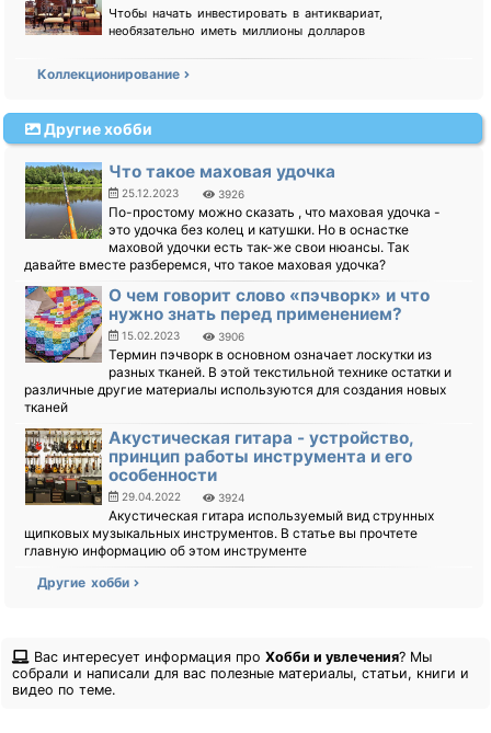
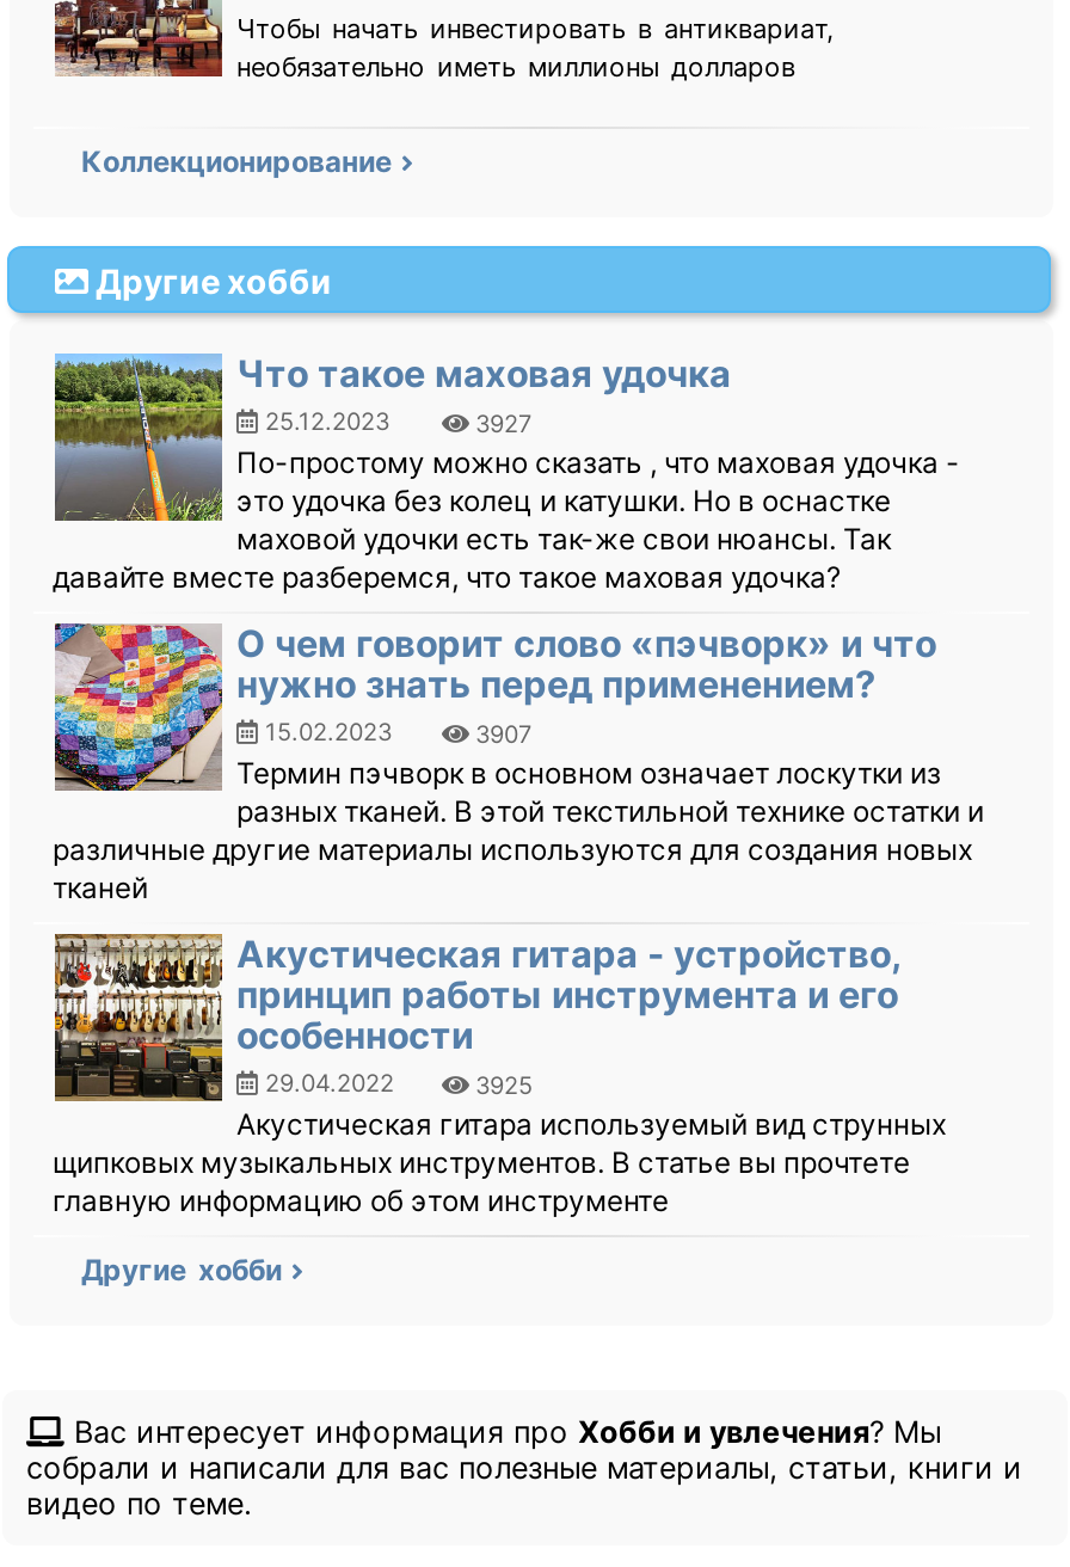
[215,187,244,201] 3926 -> [468,408,533,437] 3927
[215,330,244,343] 3906 -> [468,719,533,748] 3907
[215,491,244,504] 3924 -> [468,1070,533,1099] 3925

